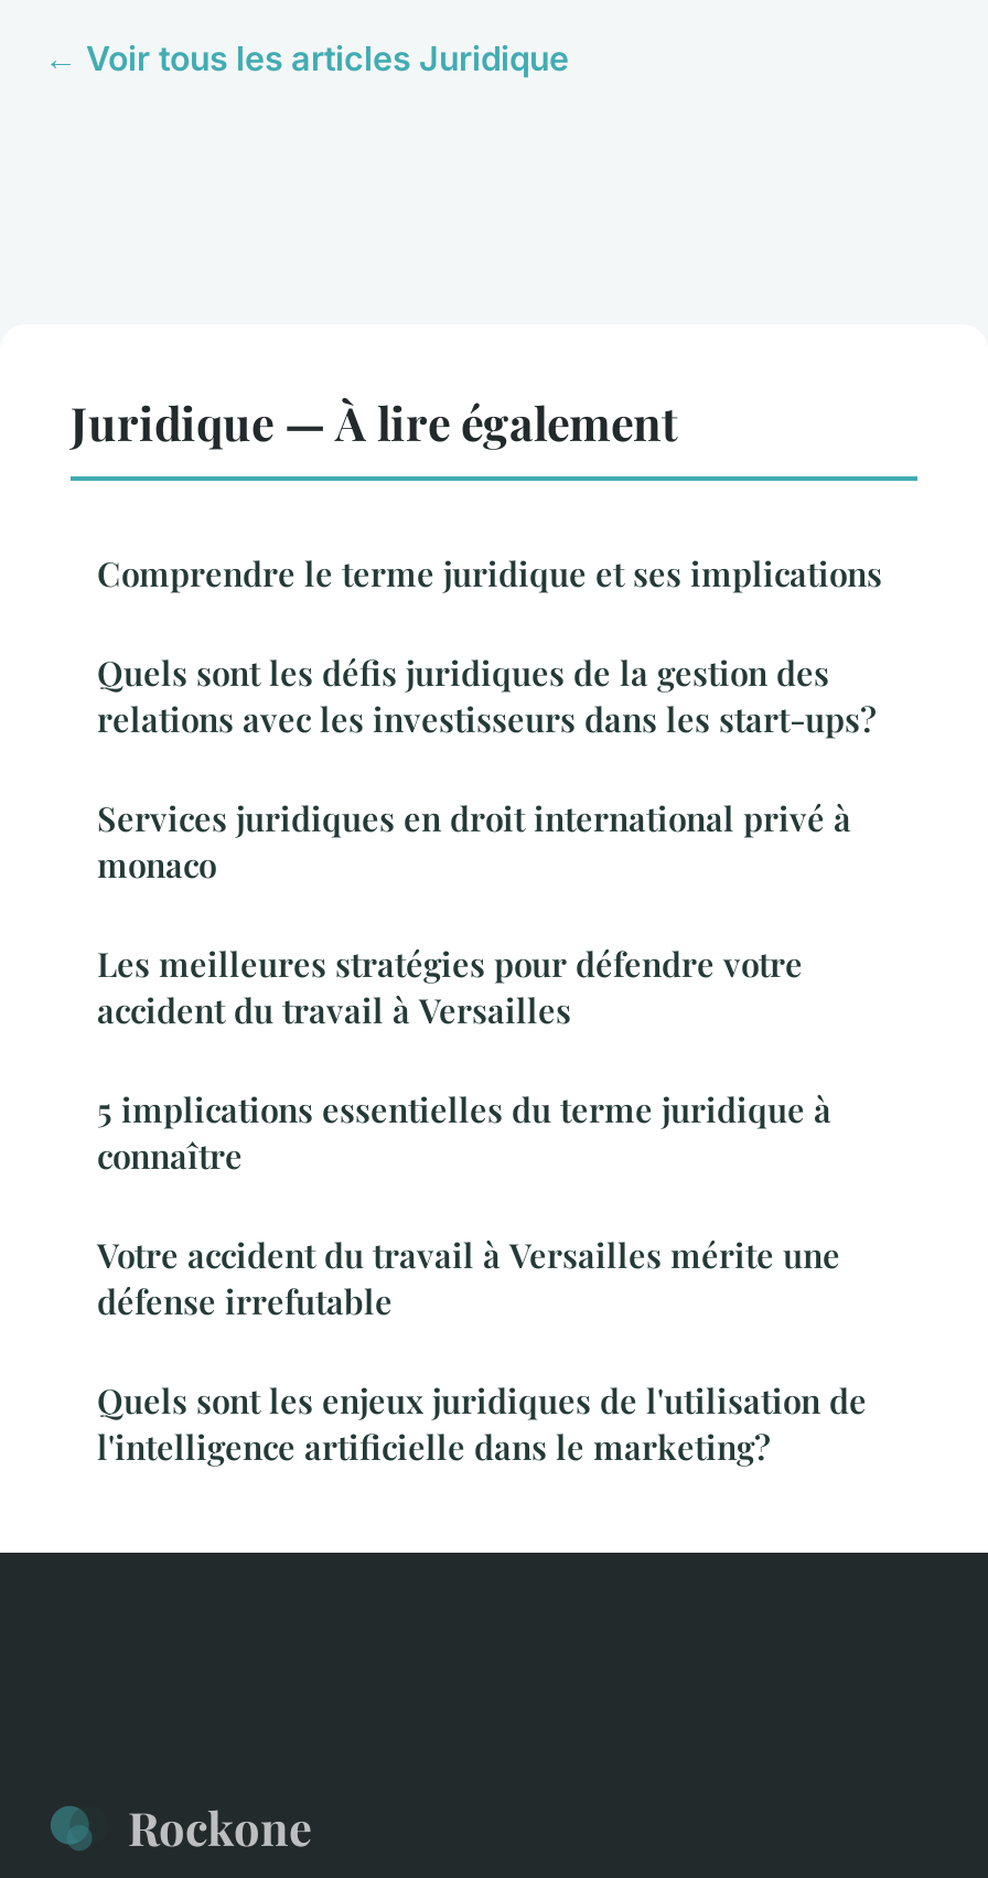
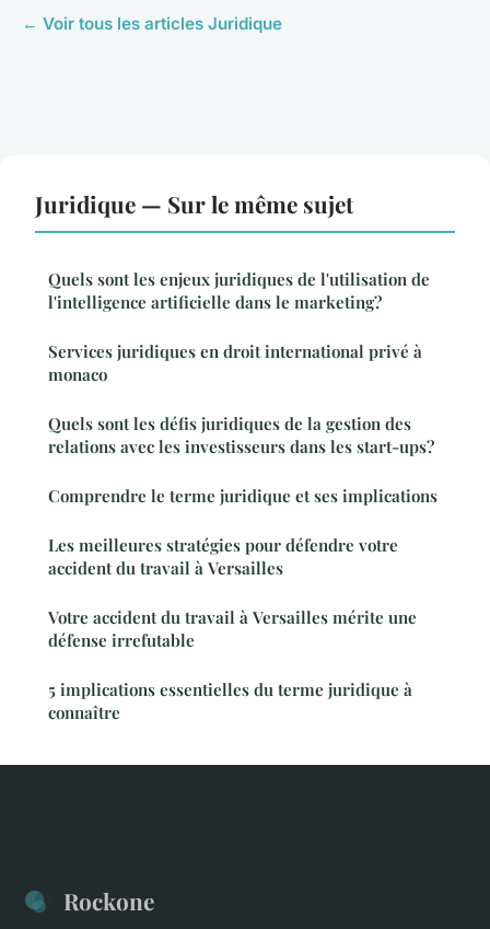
[71,391,677,453] Juridique — À lire également -> [35,188,353,219] Juridique — Sur le même sujet
moved [97,552,882,1324] -> [48,341,437,724]: Services juridiques en droit international privé à | monaco | Quels sont les défis juridiques de la gestion des | ... | 5 implications essentielles du terme juridique à | connaître
moved [97,1379,867,1469] -> [48,268,430,313]: Quels sont les enjeux juridiques de l'utilisation de | l'intelligence artificielle dans le marketing?

